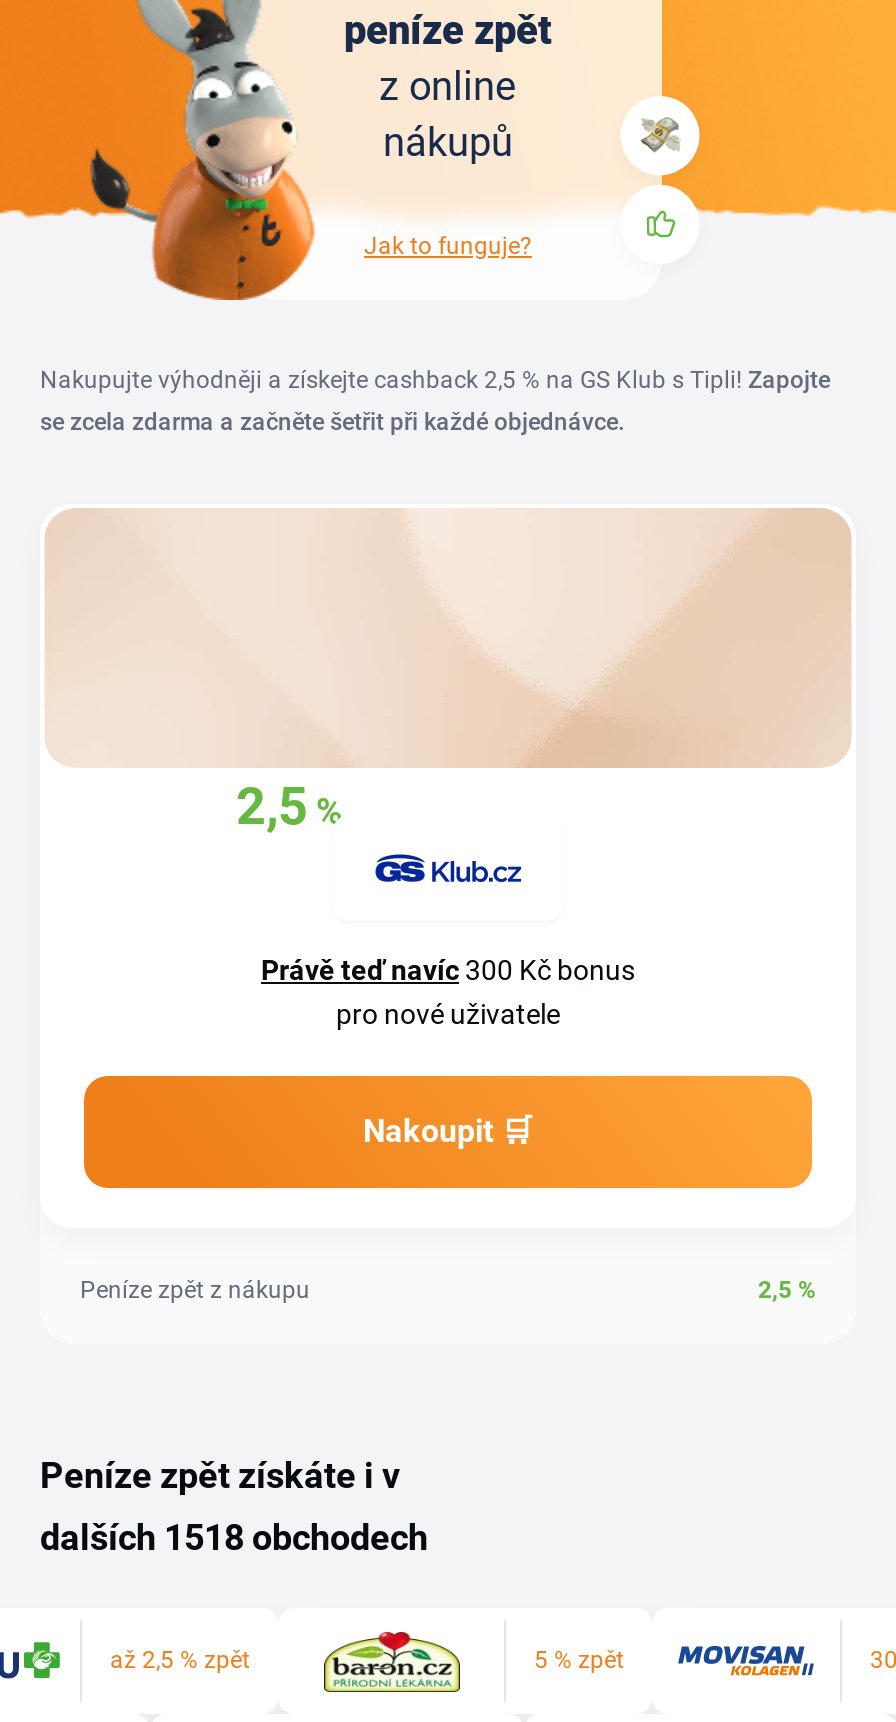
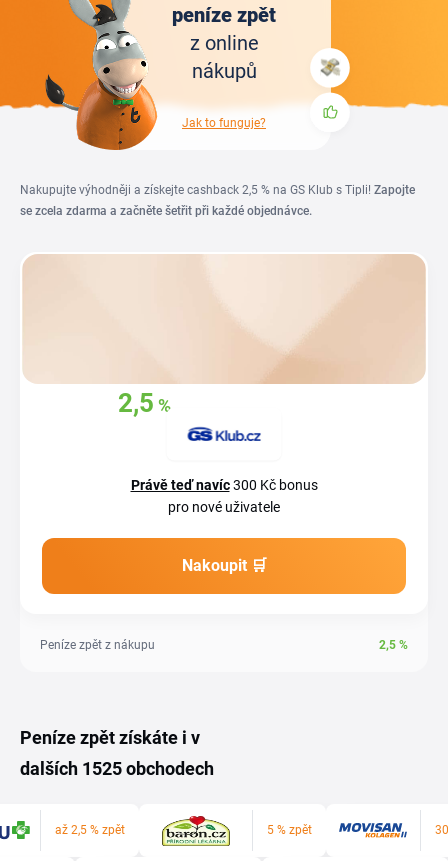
[40,1516,428,1558] dalších 1518 obchodech -> [20,758,214,779] dalších 1525 obchodech

